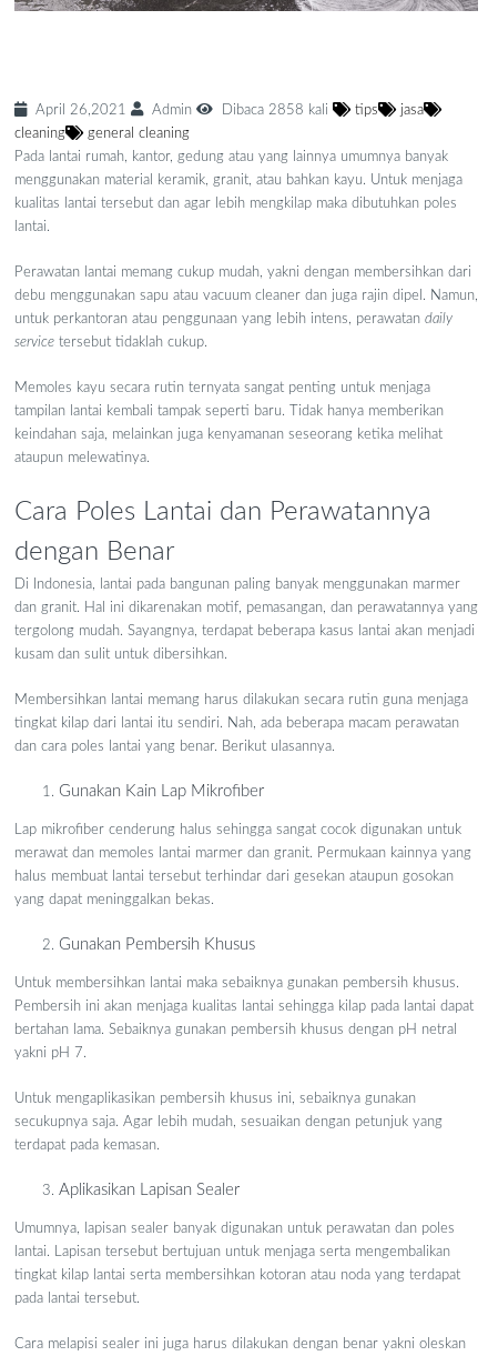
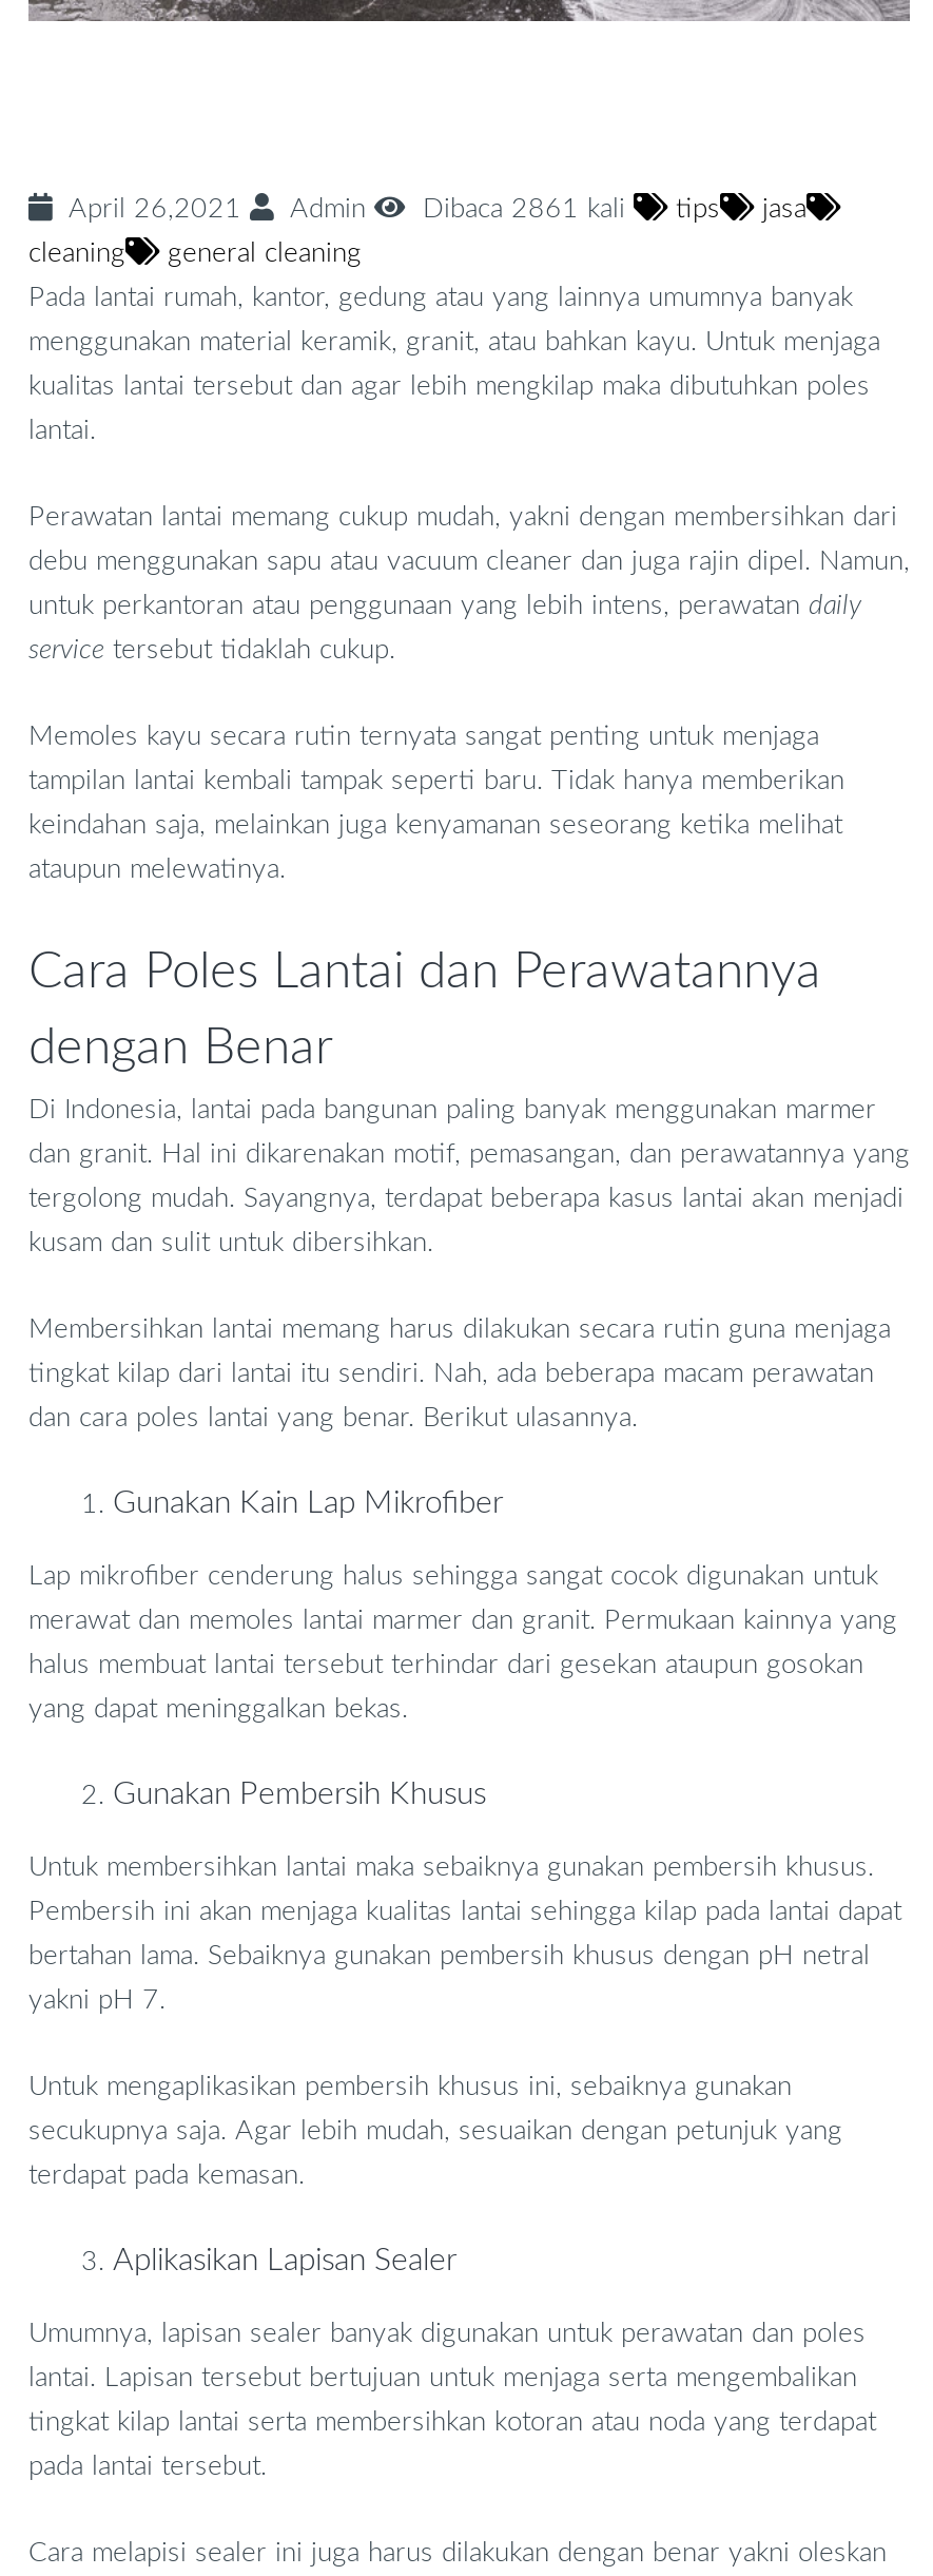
[27,103,424,117] April 26,2021 Admin Dibaca 2858 kali tips jasa -> [52,196,806,223] April 26,2021 Admin Dibaca 2861 kali tips jasa

